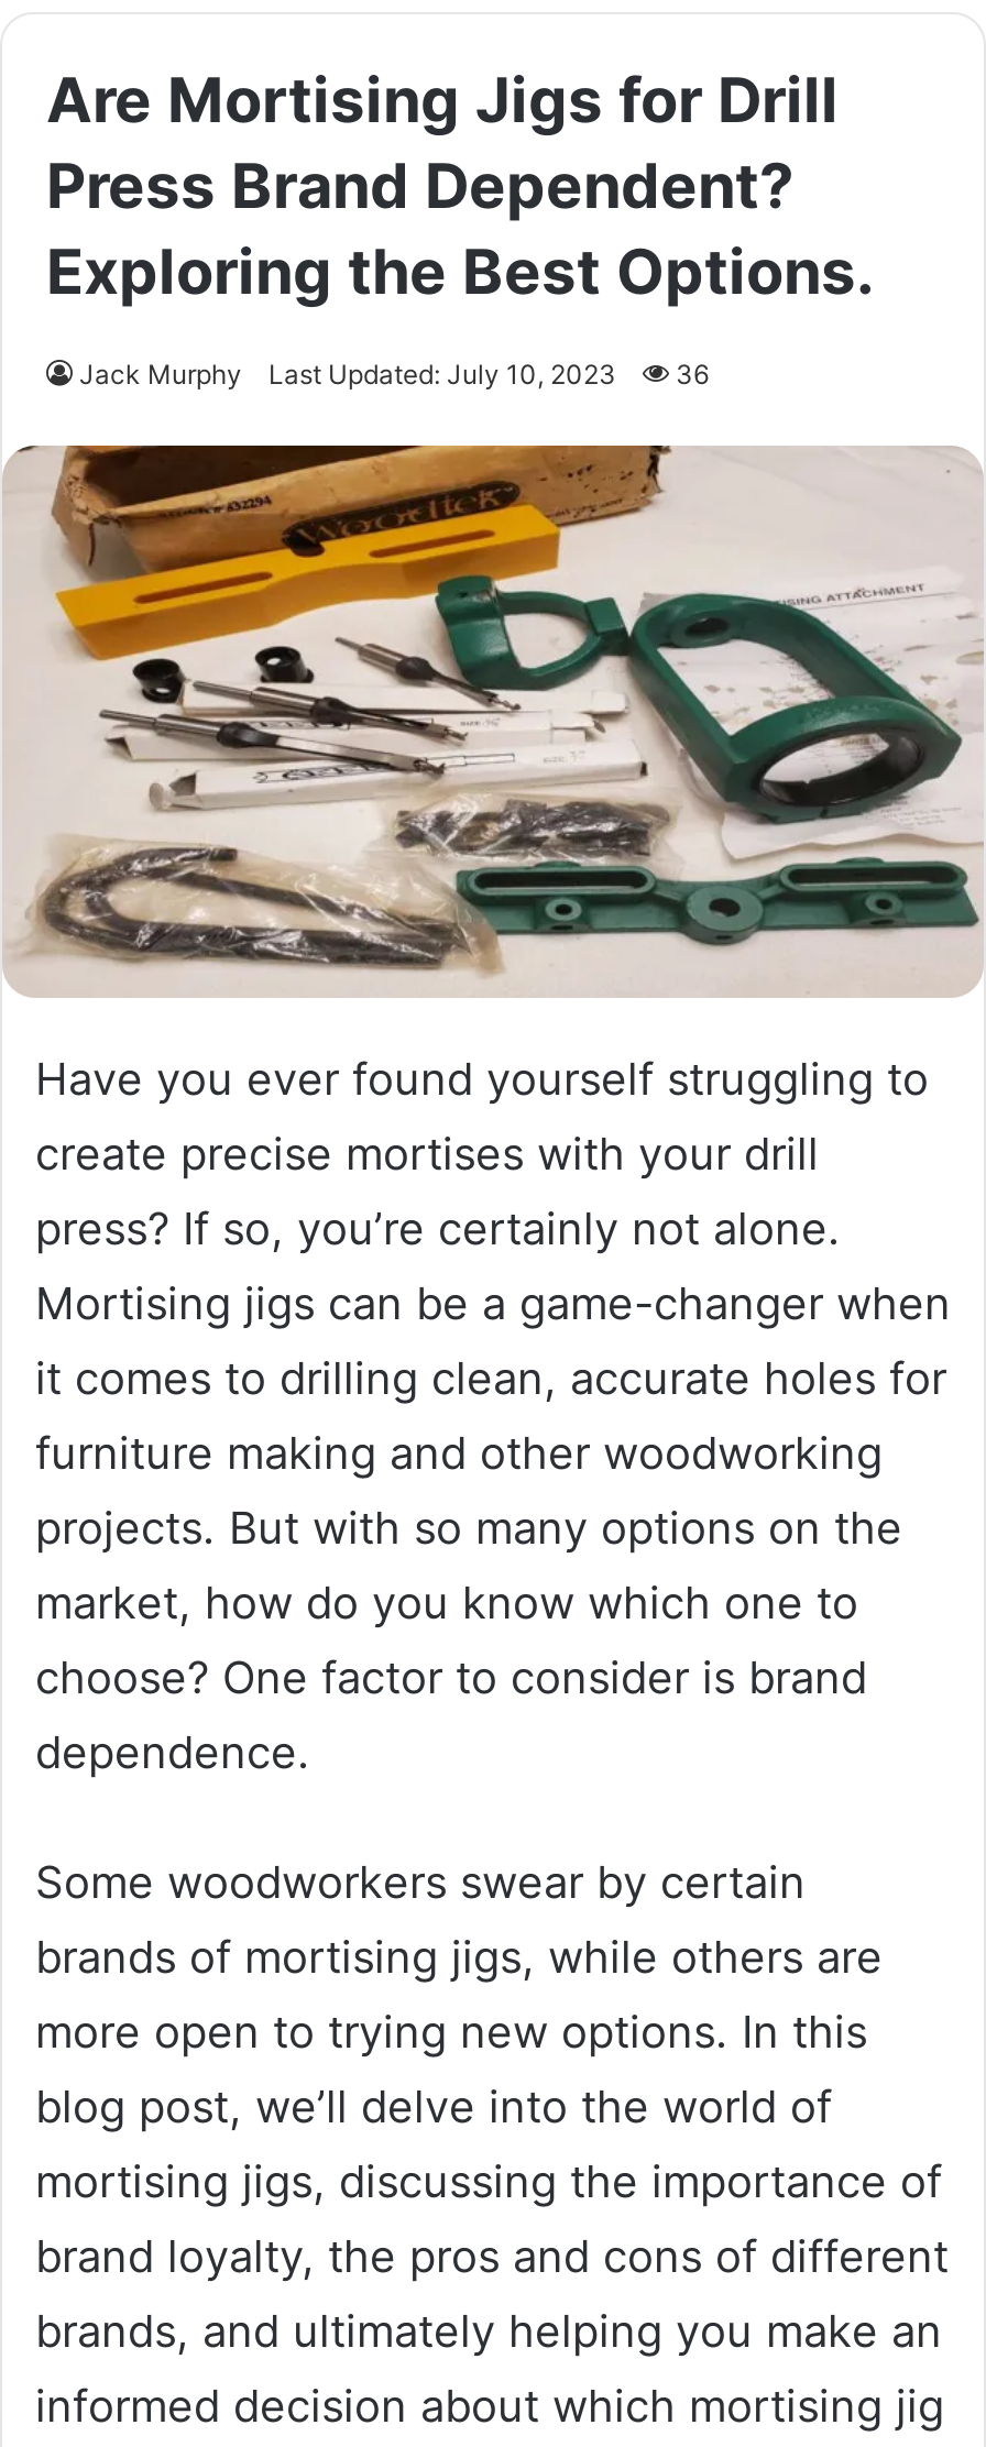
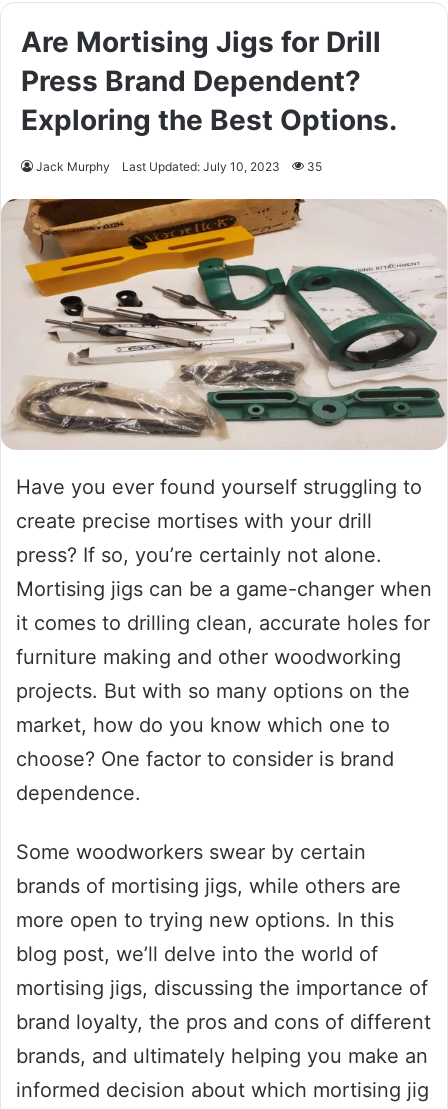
[79,358,709,391] Jack Murphy Last Updated: July 10, 2023 36 -> [36,159,322,174] Jack Murphy Last Updated: July 10, 2023 35

